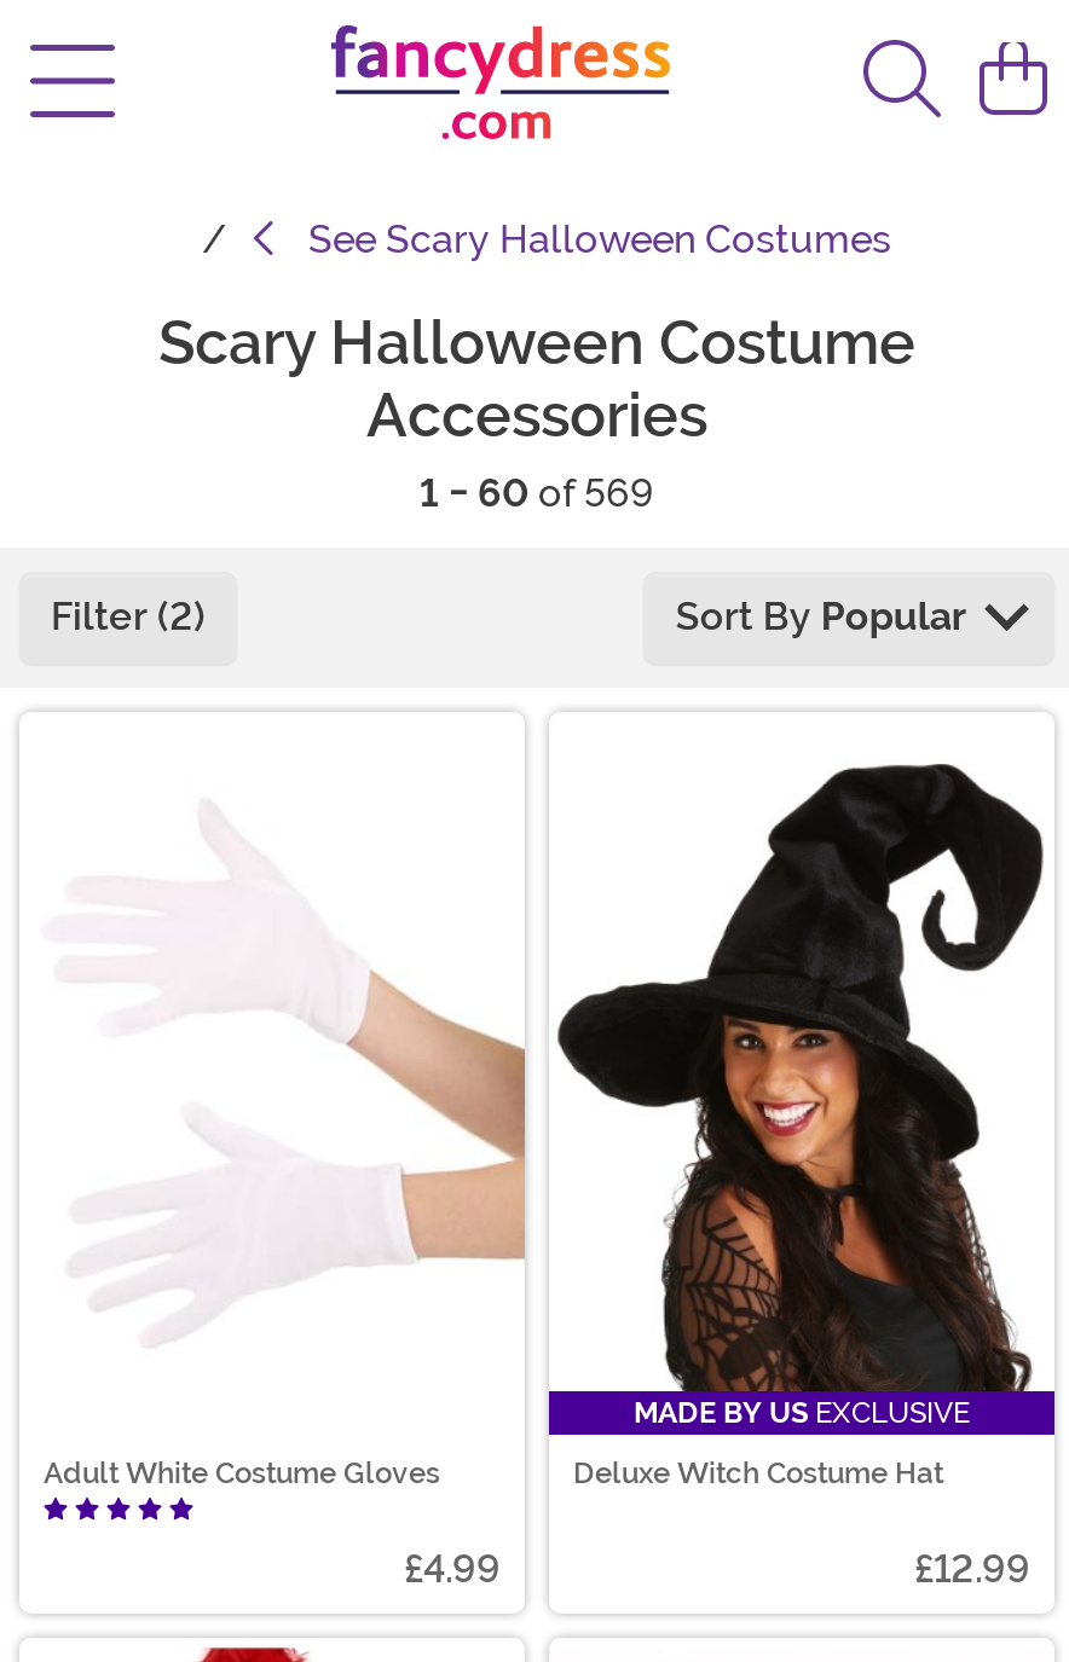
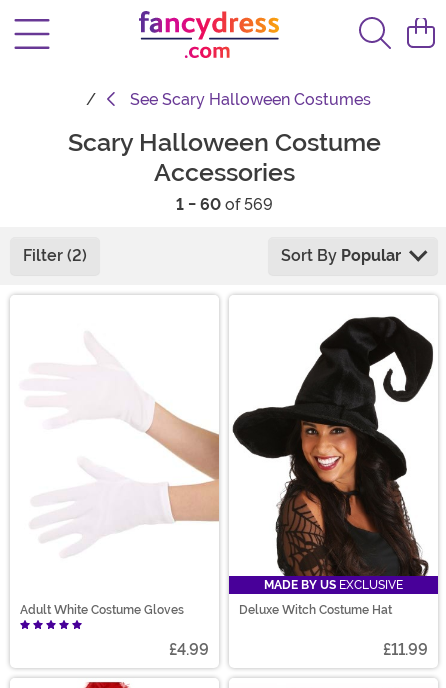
[914,1545,1030,1591] £12.99 -> [383,640,428,659] £11.99

